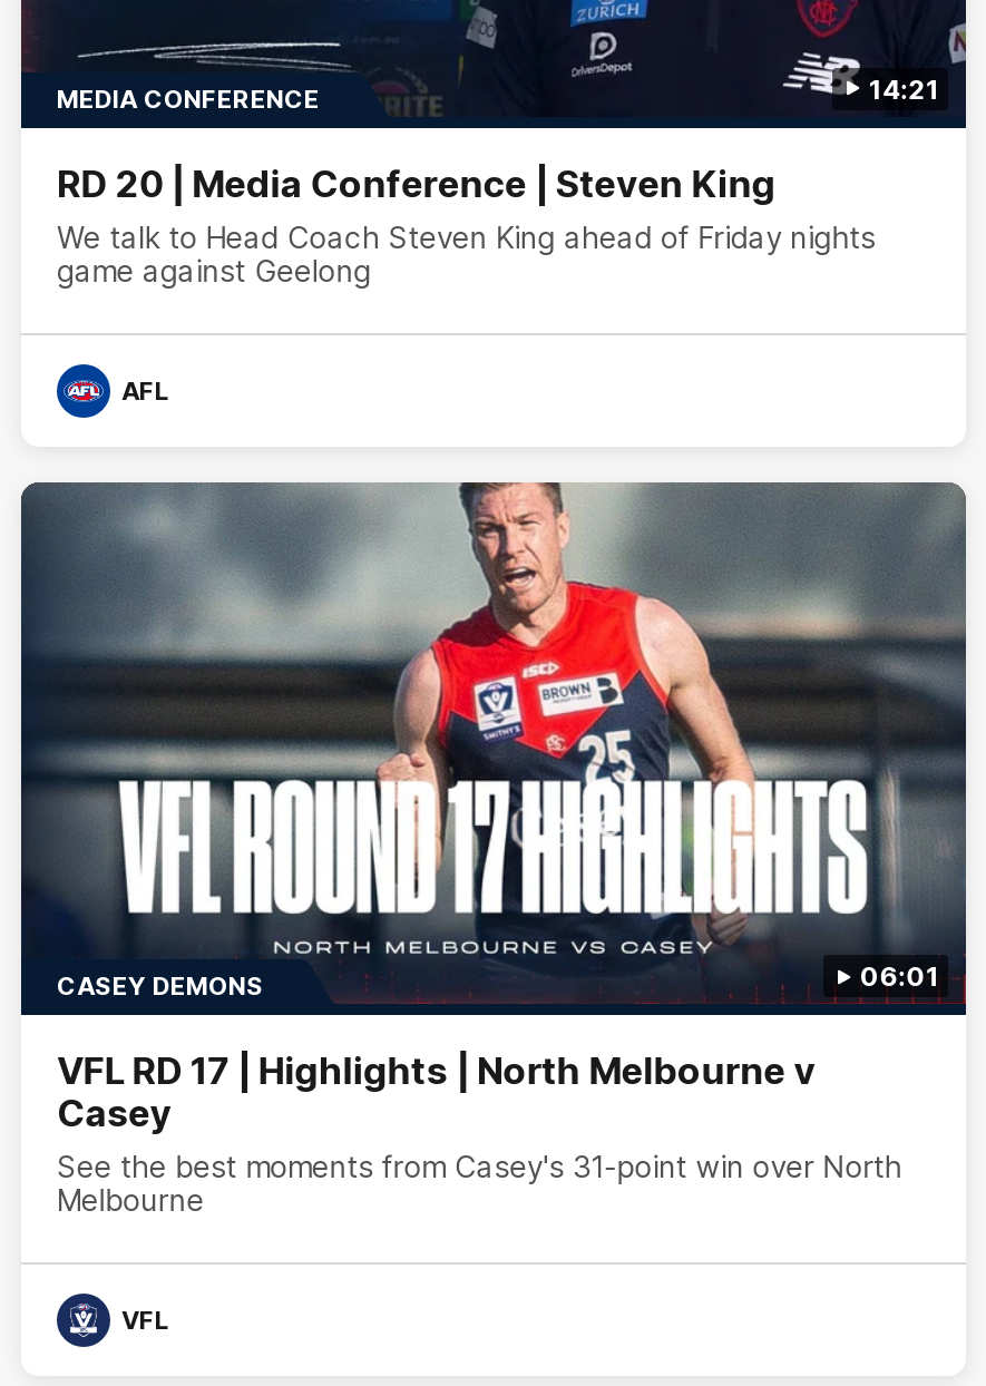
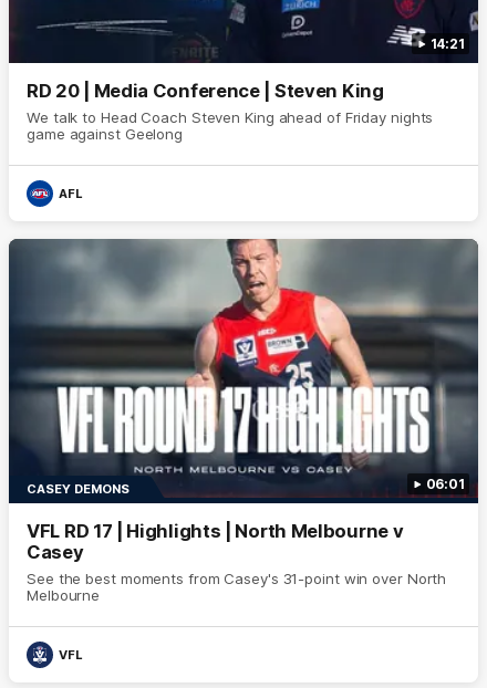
[57,83,320,114] MEDIA CONFERENCE -> none

